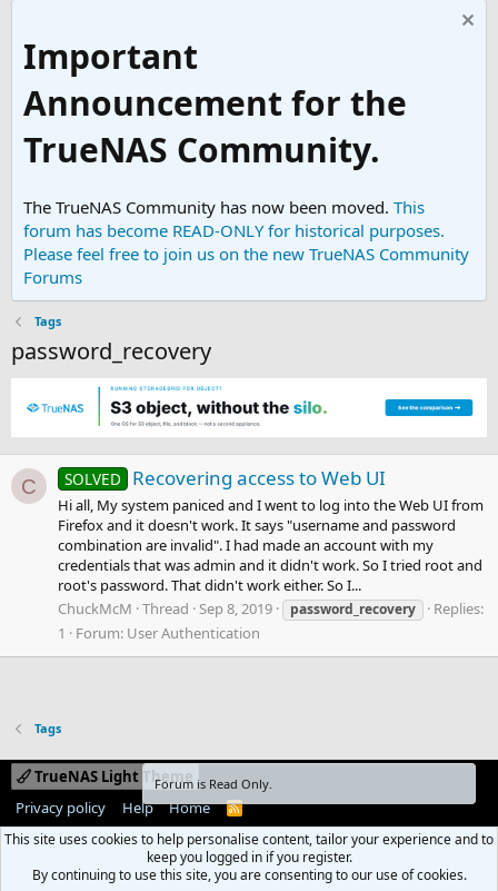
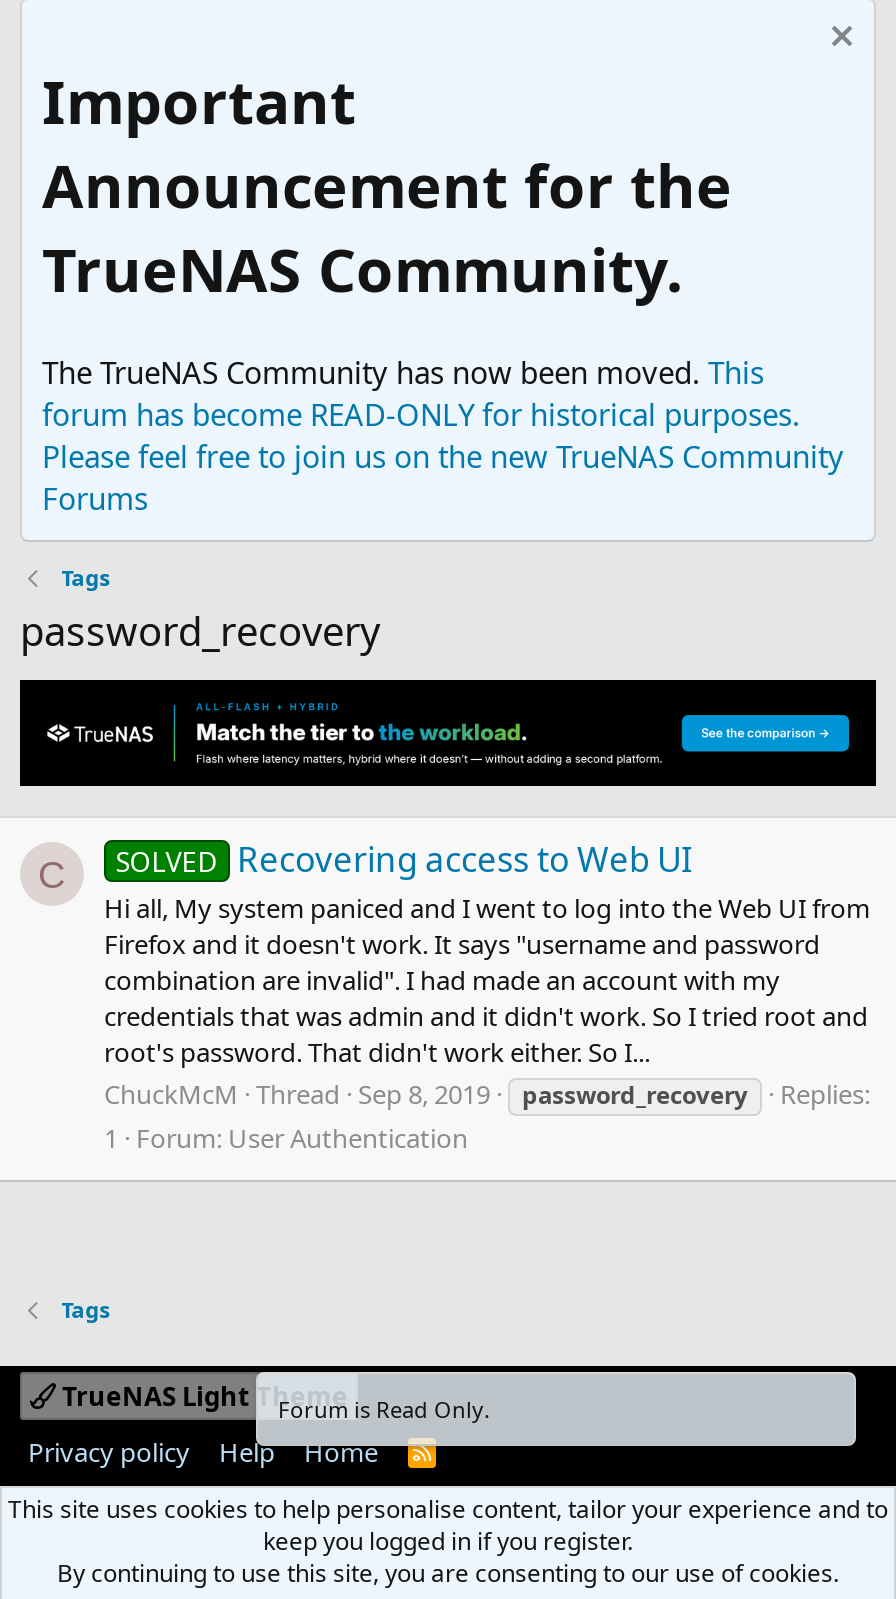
[11,378,487,437] [image] -> [18,678,878,788] [image]

